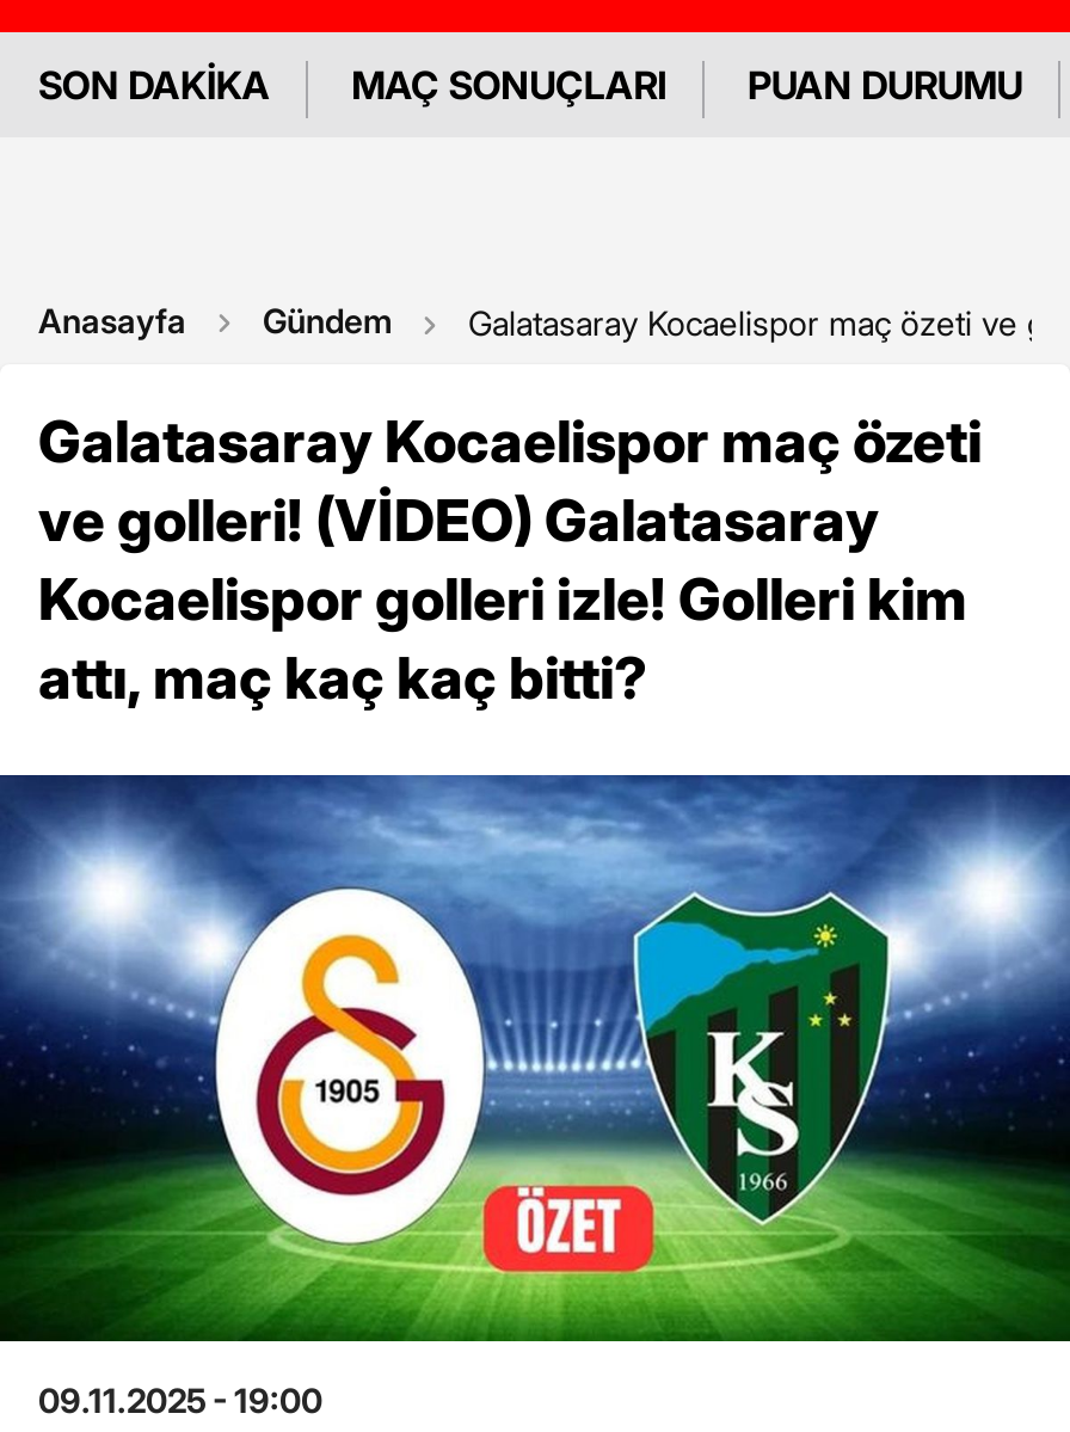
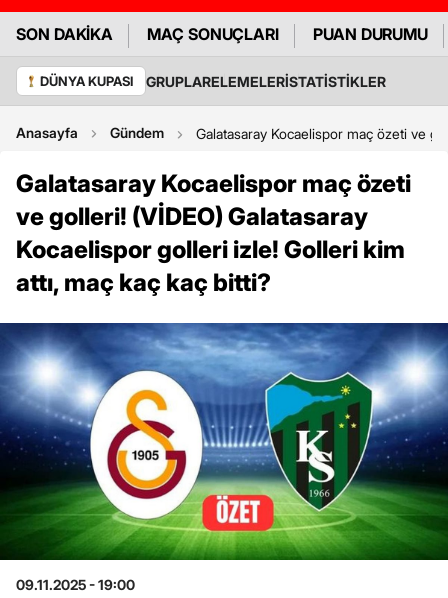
none -> [40,72,386,89] DÜNYA KUPASI | GRUPLARELEMELERİSTATİSTİKLER

